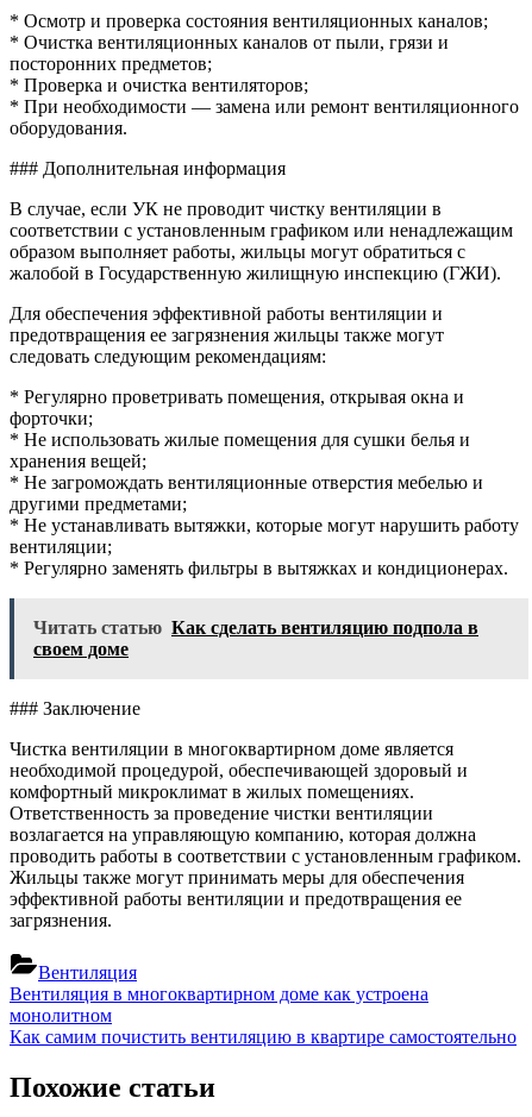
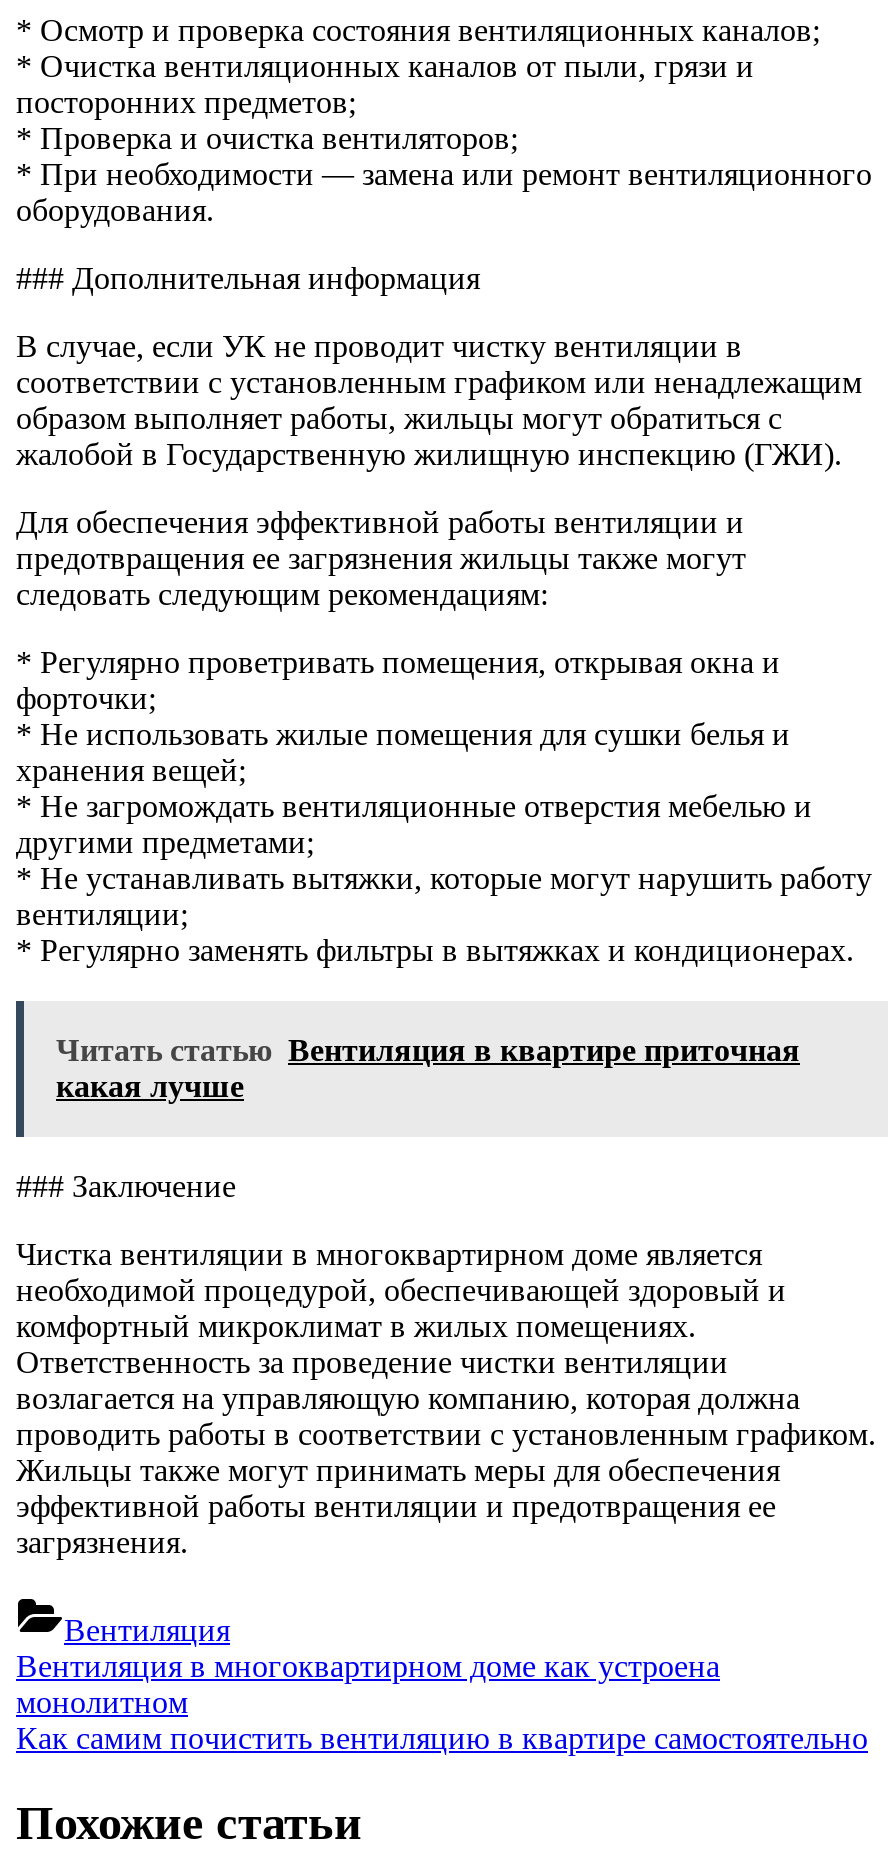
[33,617,478,659] Читать статью Как сделать вентиляцию подпола в | своем доме -> [56,1033,800,1103] Читать статью Вентиляция в квартире приточная | какая лучше

